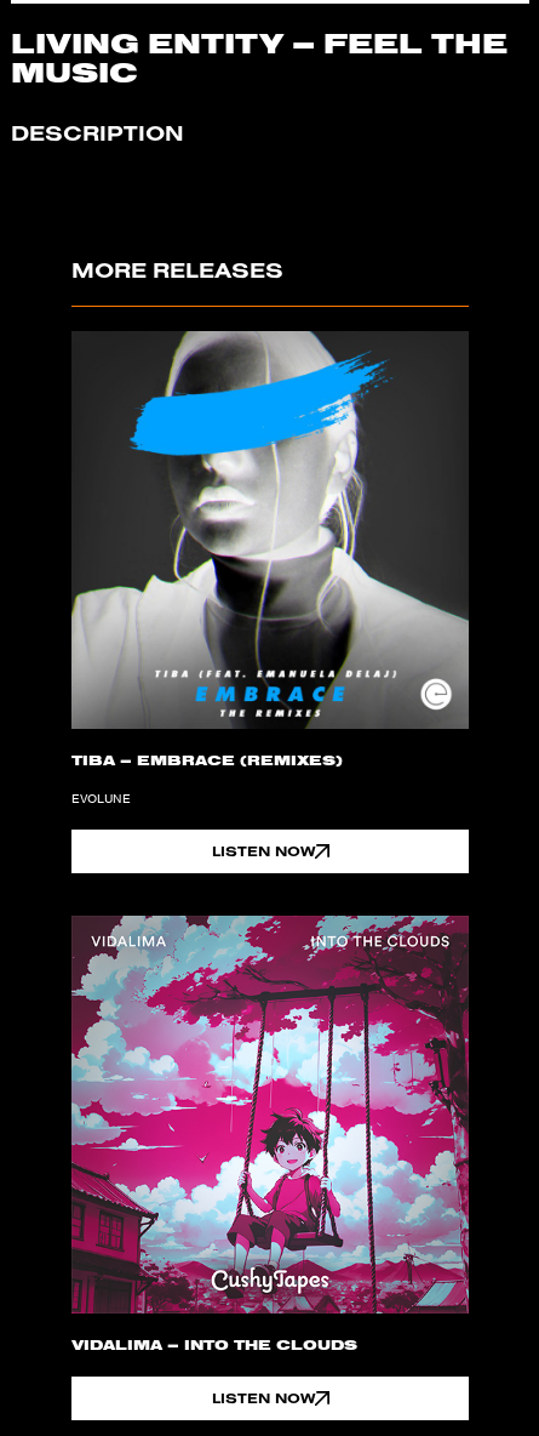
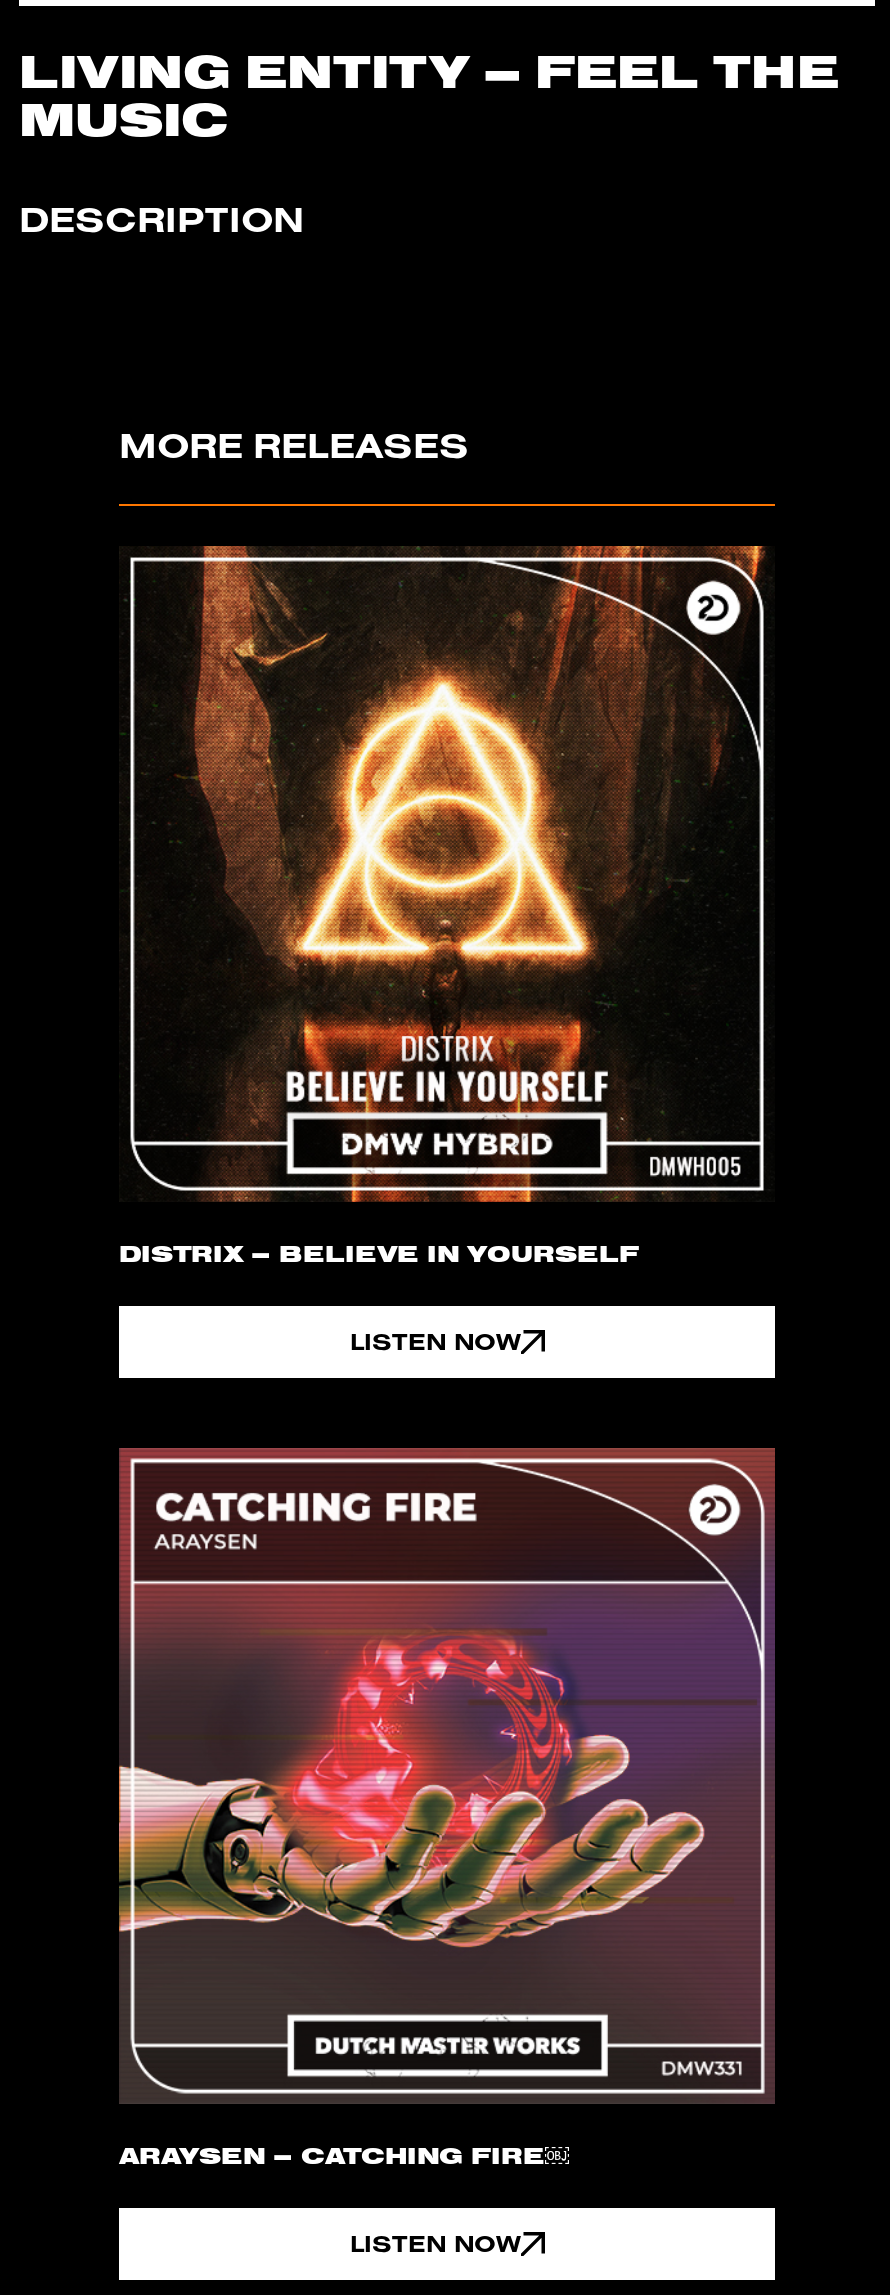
[70,330,470,807] [image] | TIBA – EMBRACE (REMIXES) | EVOLUNE -> [119,544,775,1268] [image] | DISTRIX – BELIEVE IN YOURSELF
[70,914,469,1354] [image] | VIDALIMA – INTO THE CLOUDS -> [117,1446,775,2170] [image] | ARAYSEN – CATCHING FIRE￼

